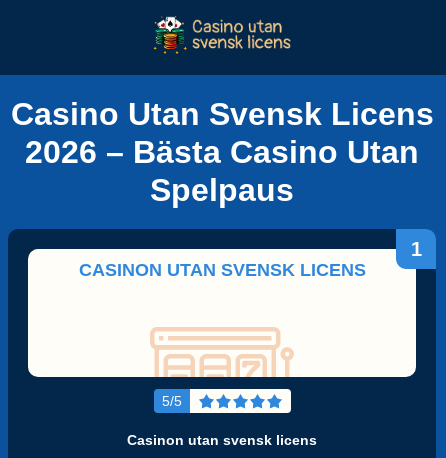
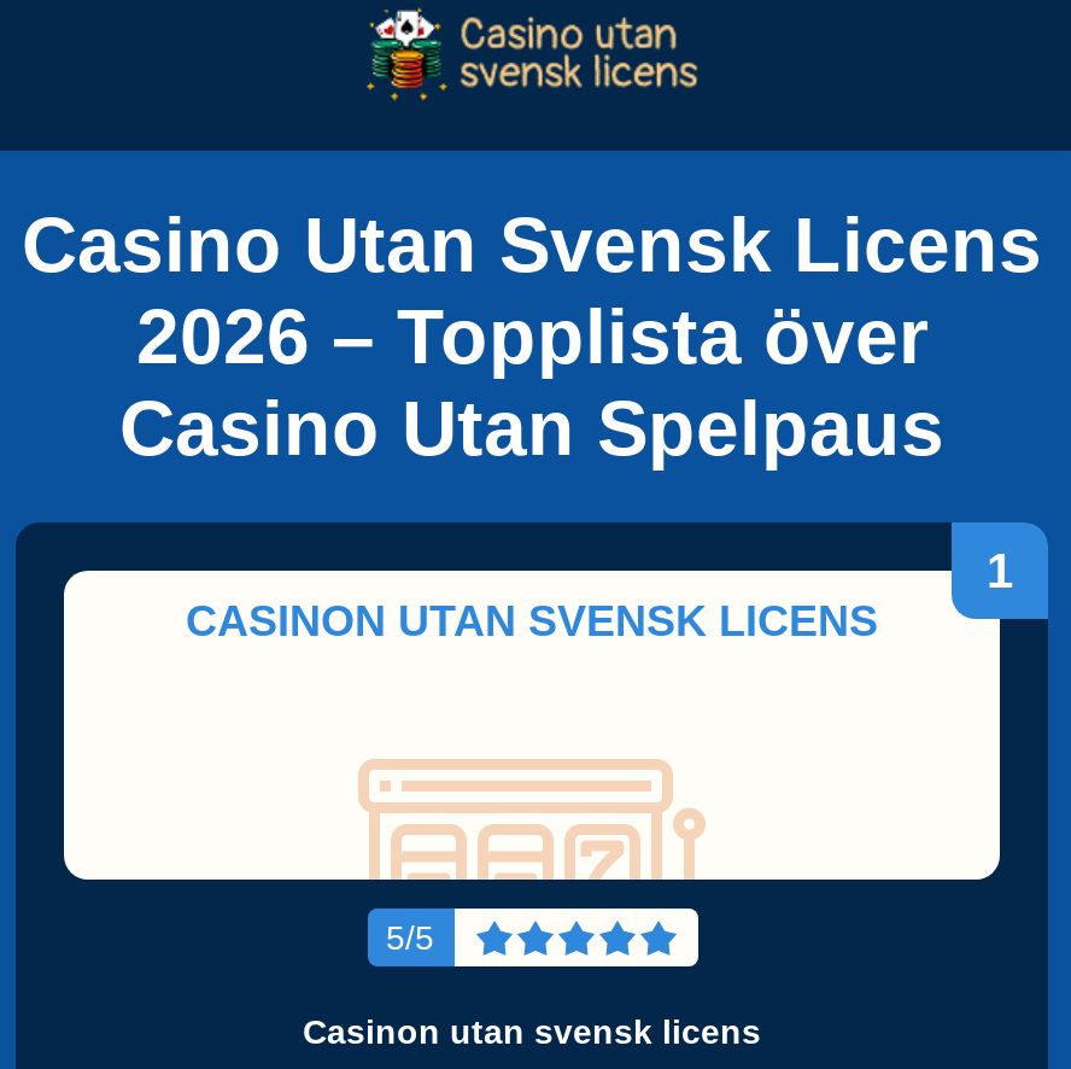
[25,134,419,208] 2026 – Bästa Casino Utan | Spelpaus -> [119,293,944,472] 2026 – Topplista över | Casino Utan Spelpaus

